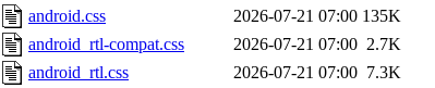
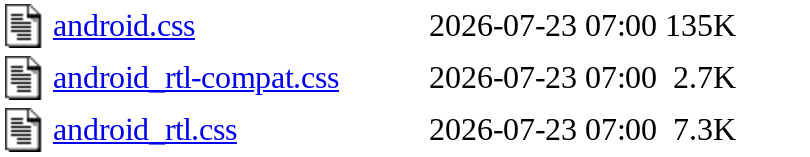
[233,7,401,25] 2026-07-21 07:00 135K -> [429,9,737,43] 2026-07-23 07:00 135K
[233,35,401,54] 2026-07-21 07:00 2.7K -> [429,61,737,95] 2026-07-23 07:00 2.7K
[233,63,401,82] 2026-07-21 07:00 7.3K -> [429,113,737,147] 2026-07-23 07:00 7.3K

